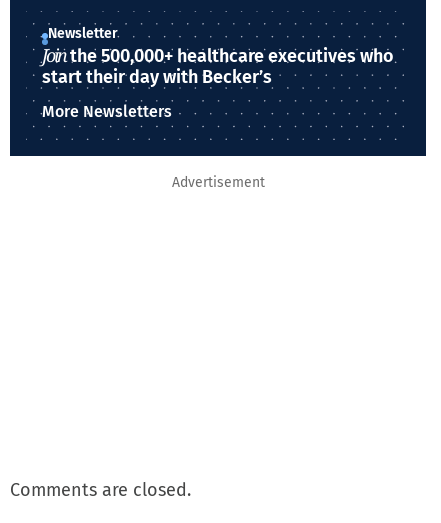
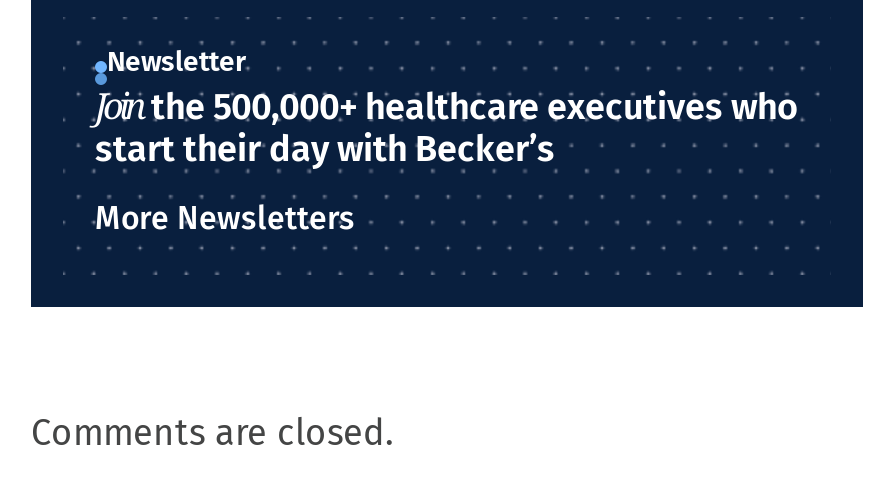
[171,174,264,191] Advertisement -> none

